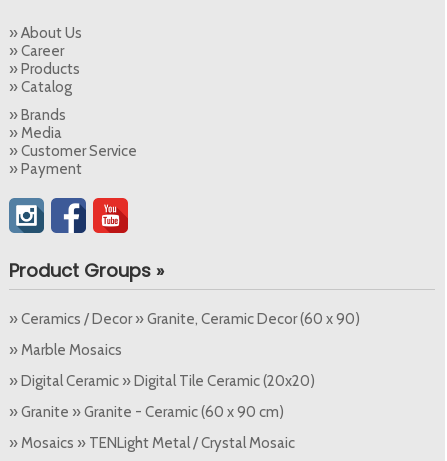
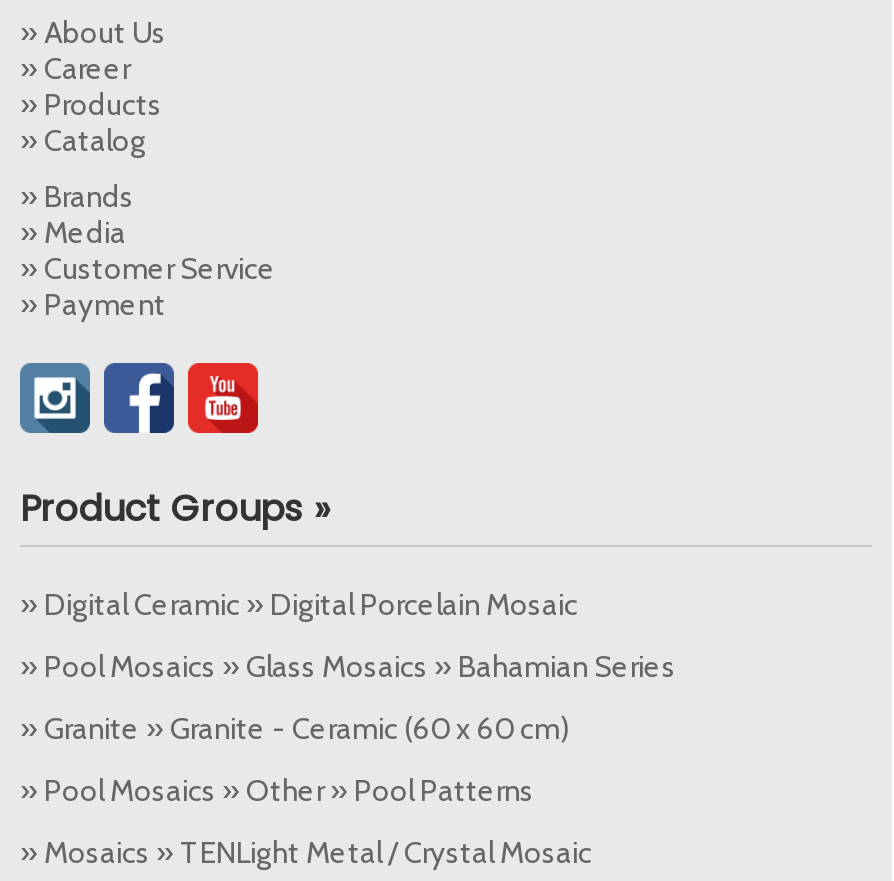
[9,310,360,328] » Ceramics / Decor » Granite, Ceramic Decor (60 x 90) -> [20,586,578,622] » Digital Ceramic » Digital Porcelain Mosaic
[9,341,122,359] » Marble Mosaics -> [20,648,676,684] » Pool Mosaics » Glass Mosaics » Bahamian Series
[9,372,315,390] » Digital Ceramic » Digital Tile Ceramic (20x20) -> [20,710,570,746] » Granite » Granite - Ceramic (60 x 60 cm)
[9,403,284,421] » Granite » Granite - Ceramic (60 x 90 cm) -> [20,772,534,808] » Pool Mosaics » Other » Pool Patterns

